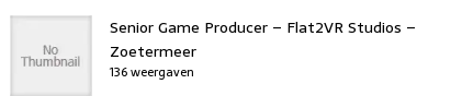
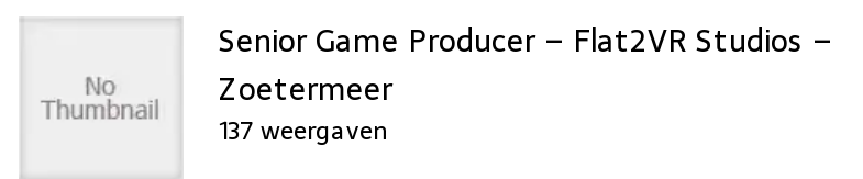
[110,62,194,82] 136 weergaven -> [219,111,388,150] 137 weergaven

